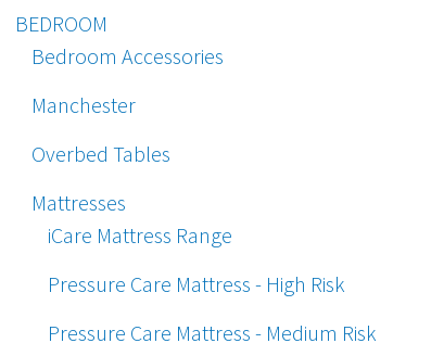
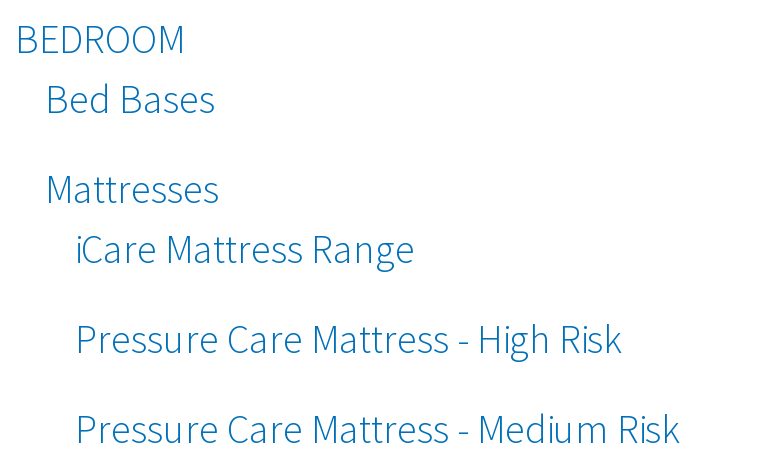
[31,42,224,167] Bedroom Accessories | Manchester | Overbed Tables -> [45,72,215,122] Bed Bases

